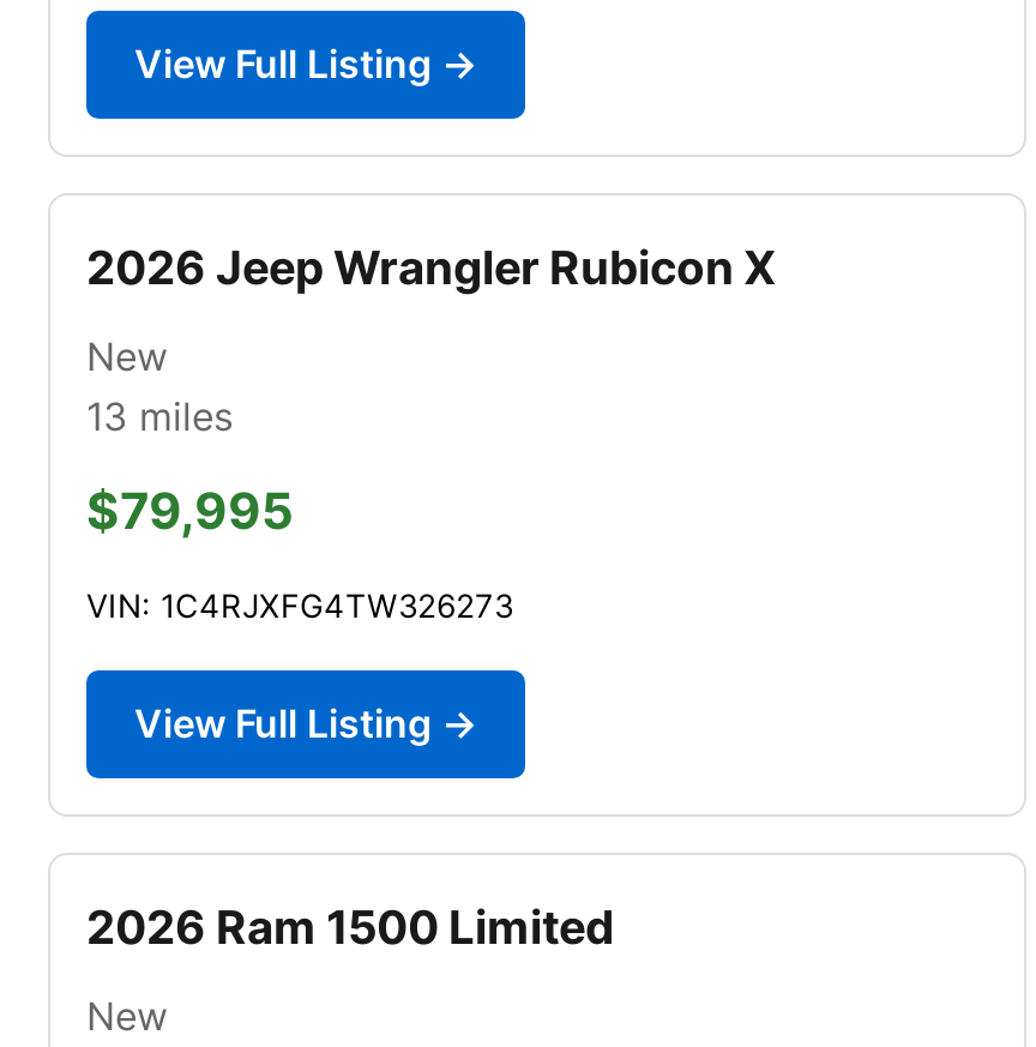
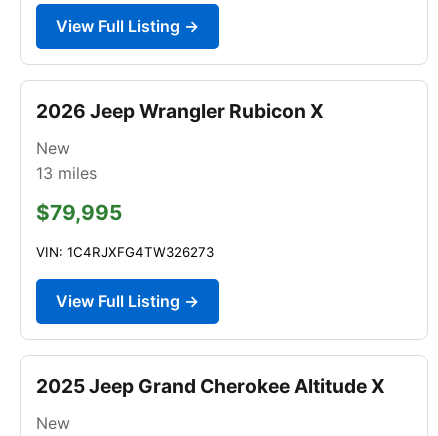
[86,898,614,956] 2026 Ram 1500 Limited -> [36,374,385,398] 2025 Jeep Grand Cherokee Altitude X

